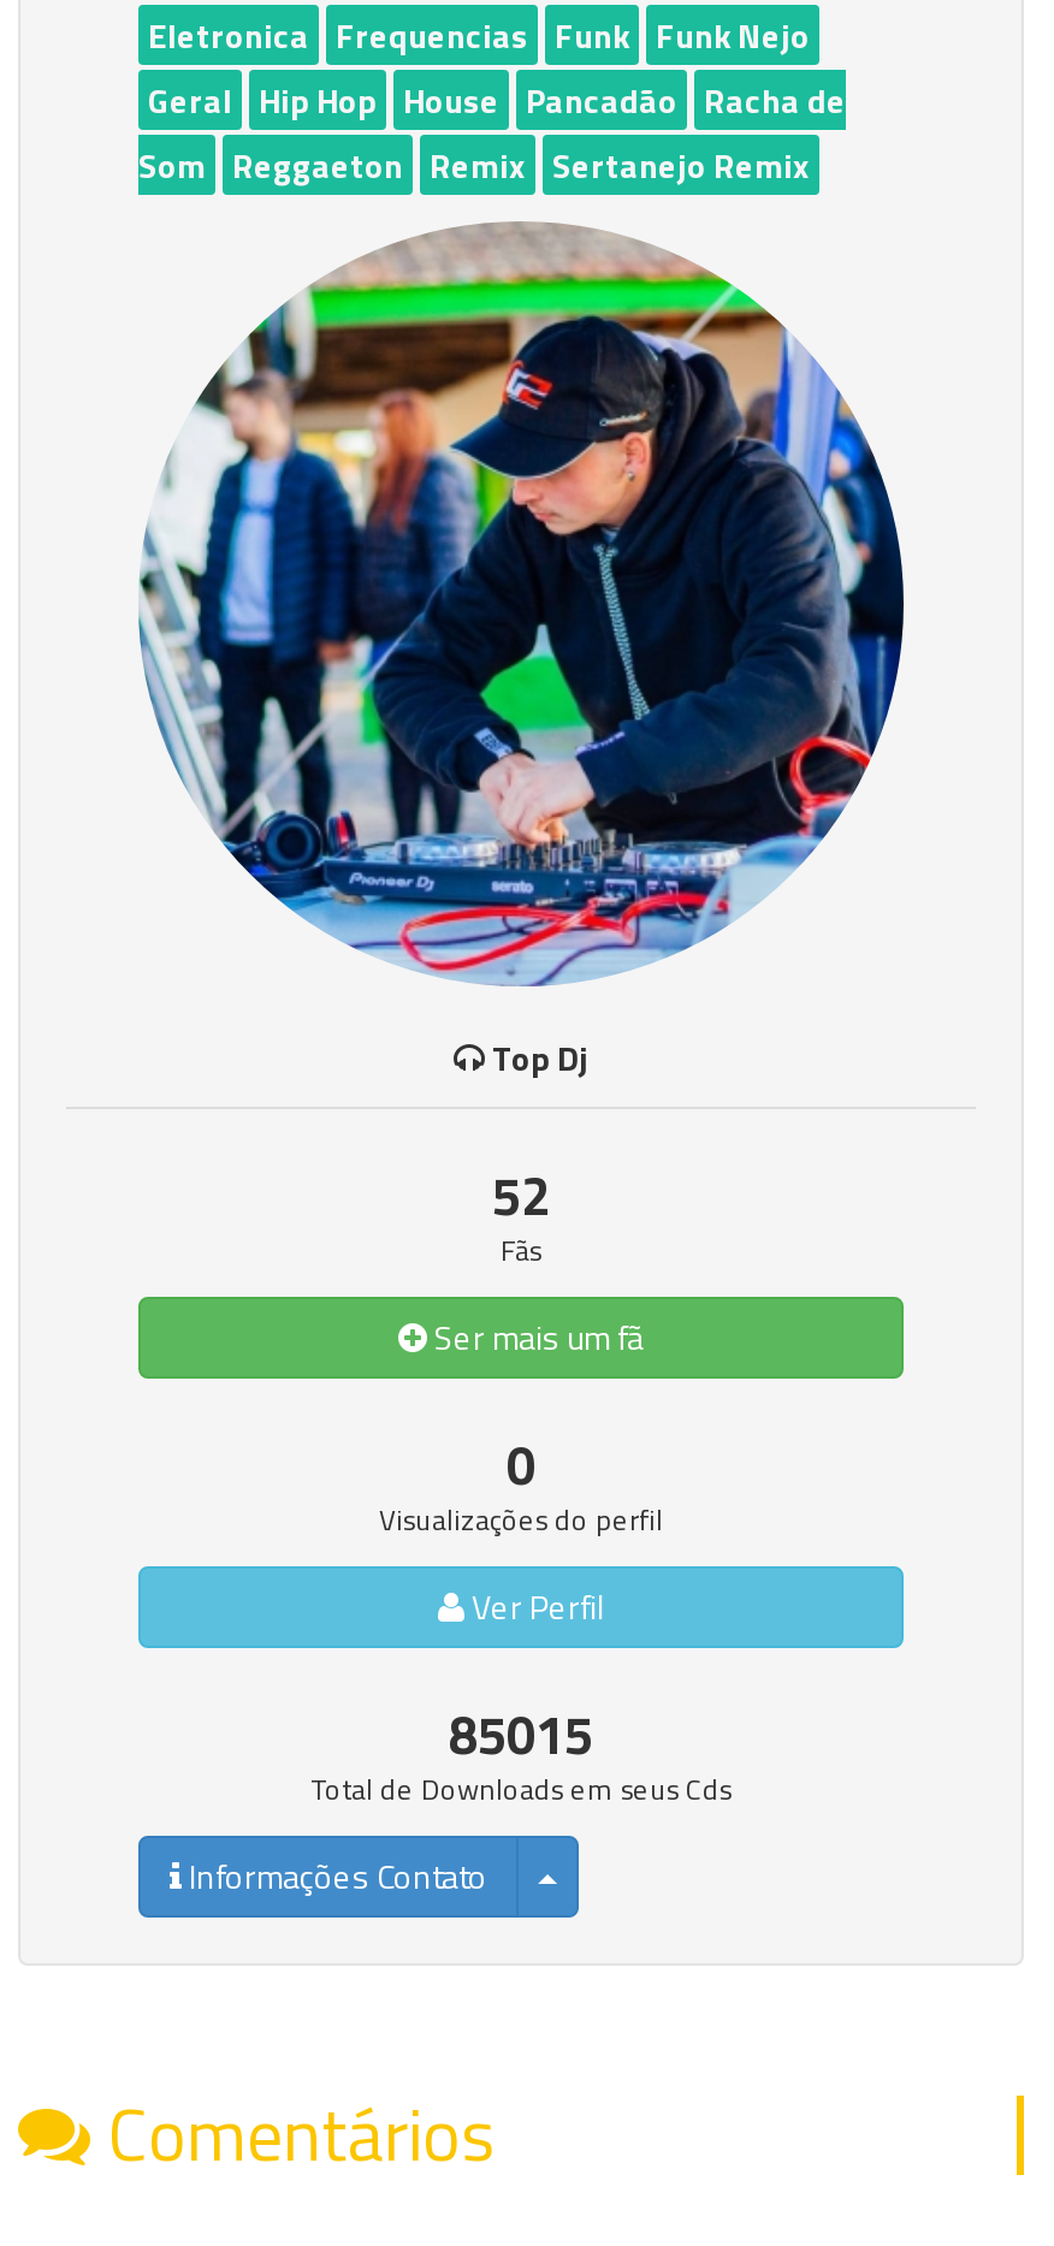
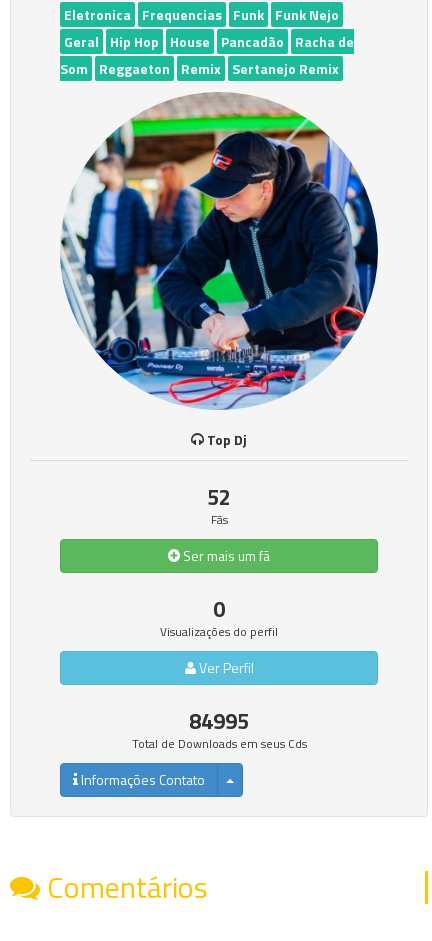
[449,1694,593,1776] 85015 -> [189,704,249,738] 84995

